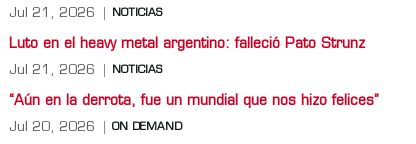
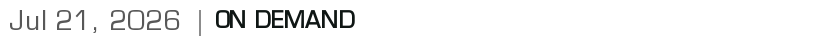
[9,8,379,134] NOTICIAS | Luto en el heavy metal argentino: falleció Pato Strunz | Jul 21, 2026 | NOTICIAS | “Aún en la derrota, fue un mundial que nos hizo felices” | Jul 20, 2026 -> none

